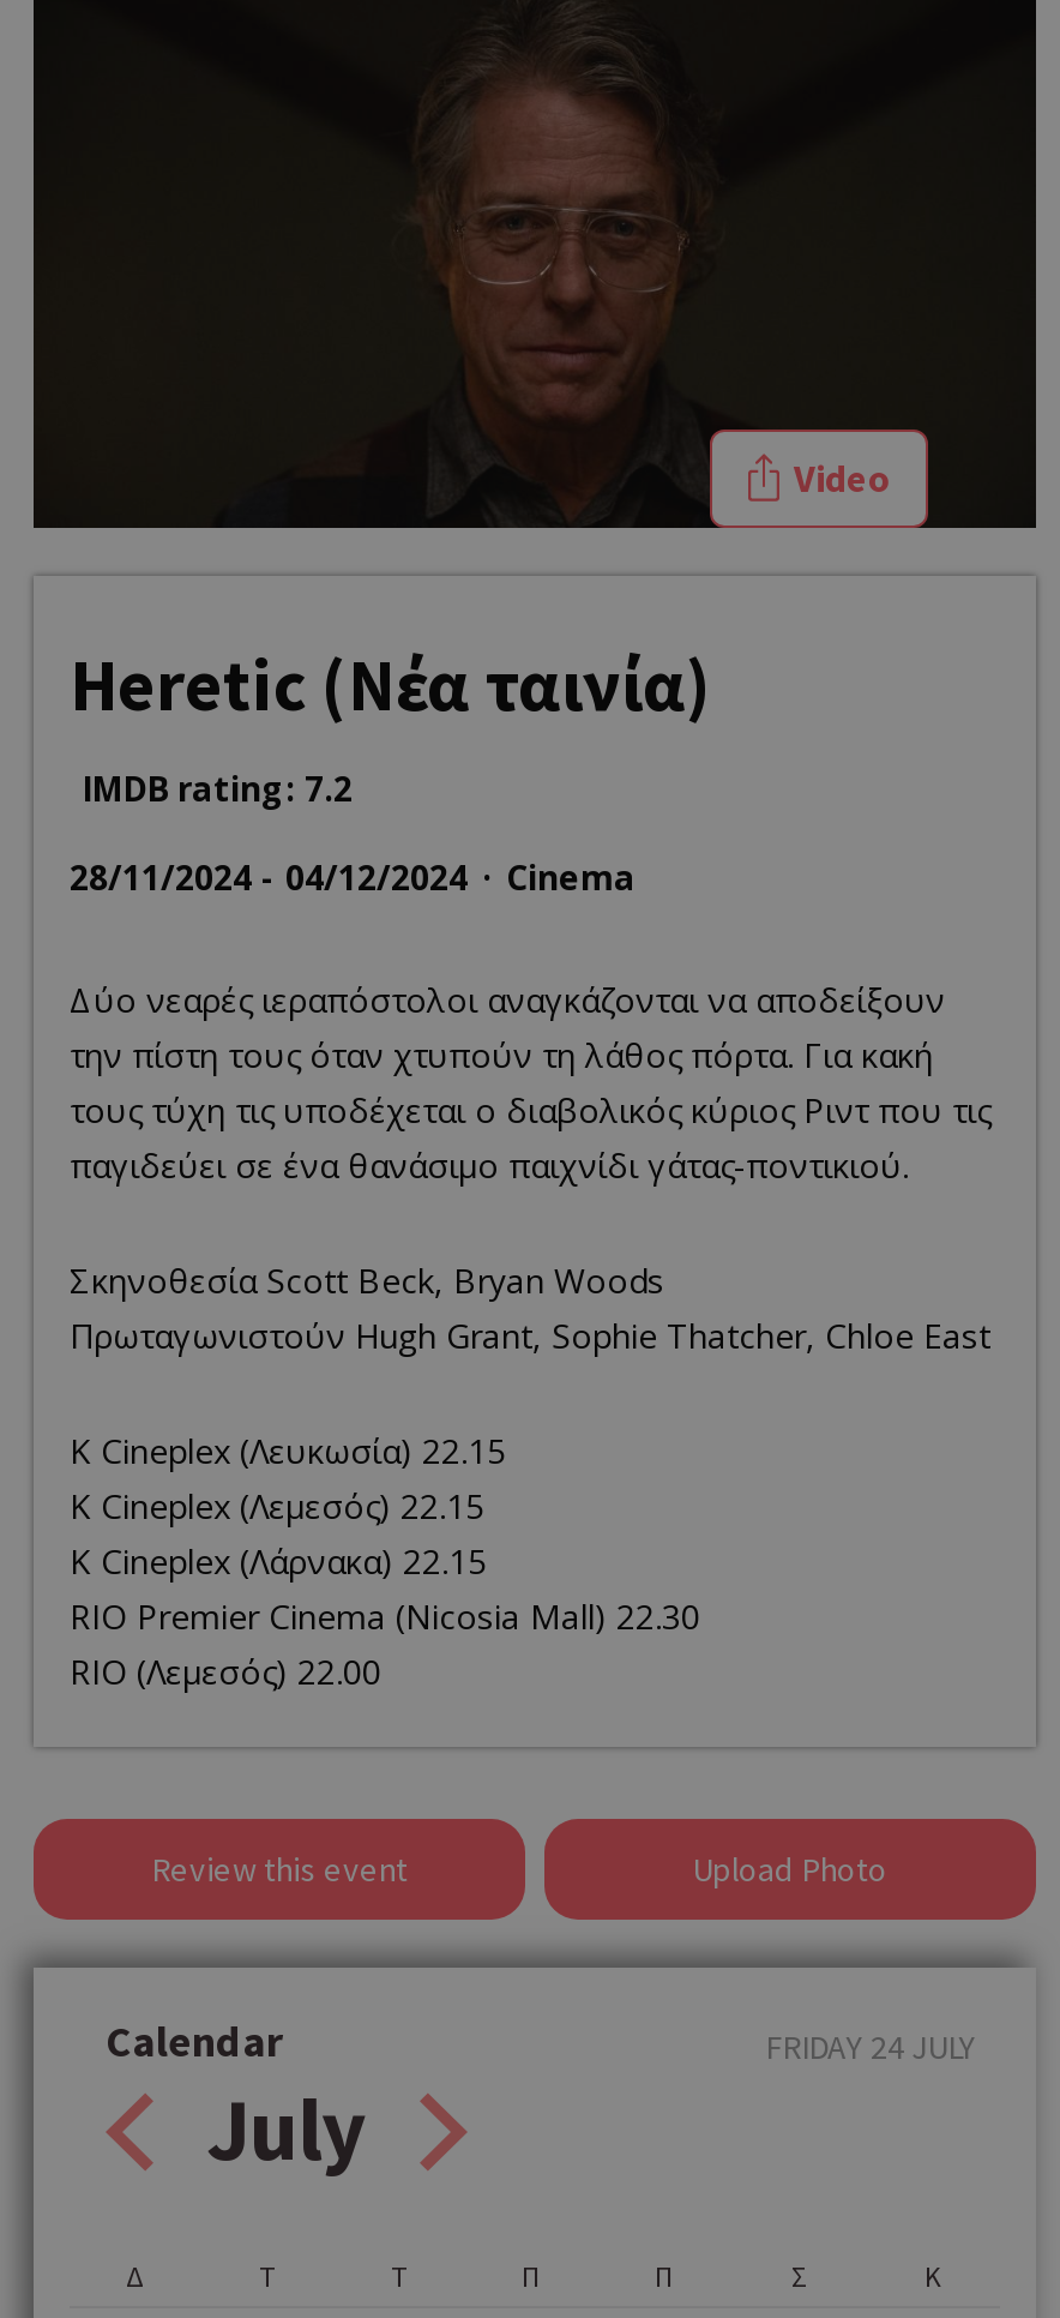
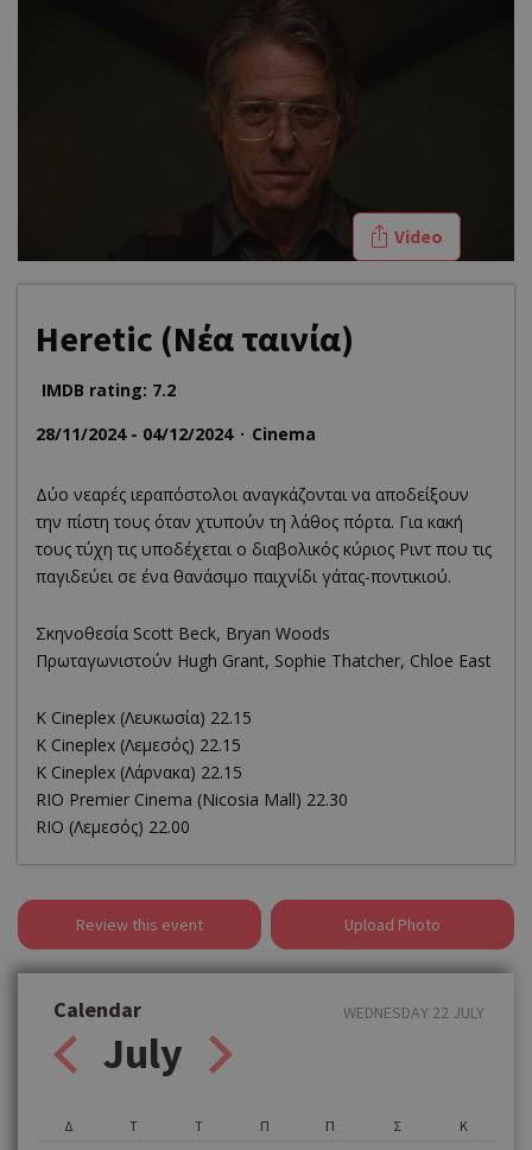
[765,2026,976,2069] FRIDAY 24 JULY -> [343,1002,484,1023] WEDNESDAY 22 JULY

